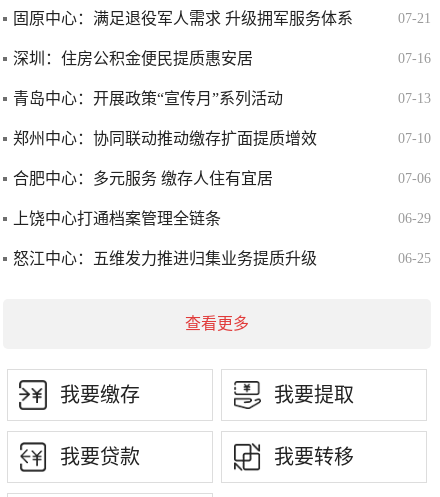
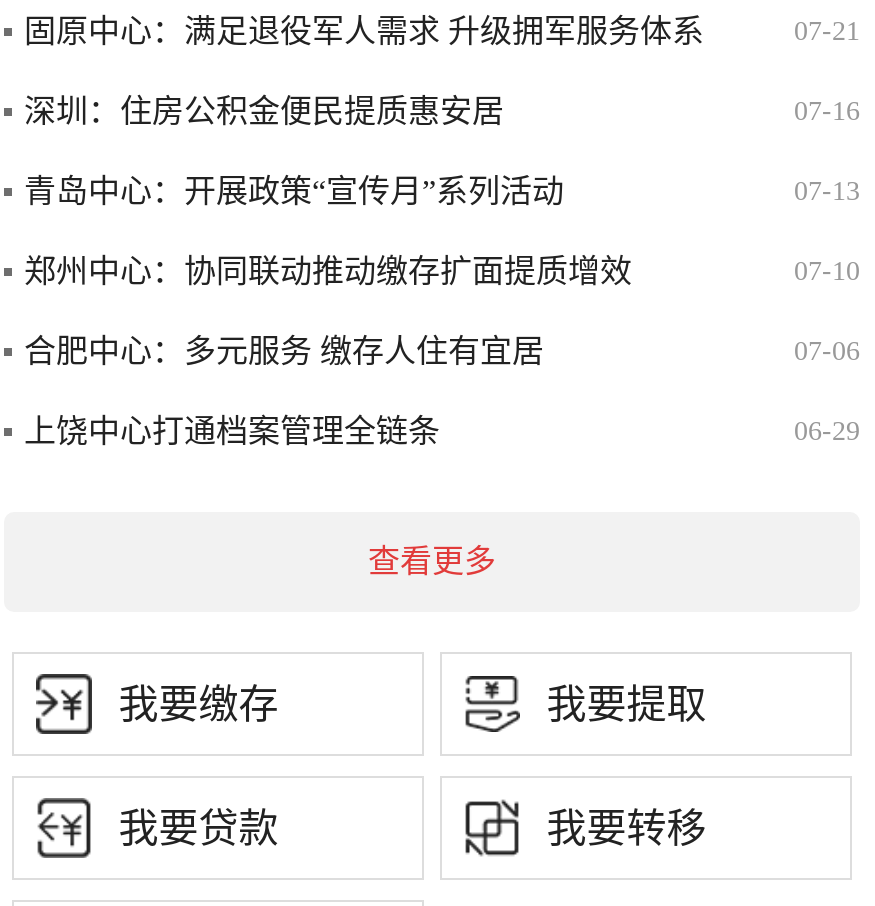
[13,250,431,267] 怒江中心：五维发力推进归集业务提质升级 | 06-25 -> none

